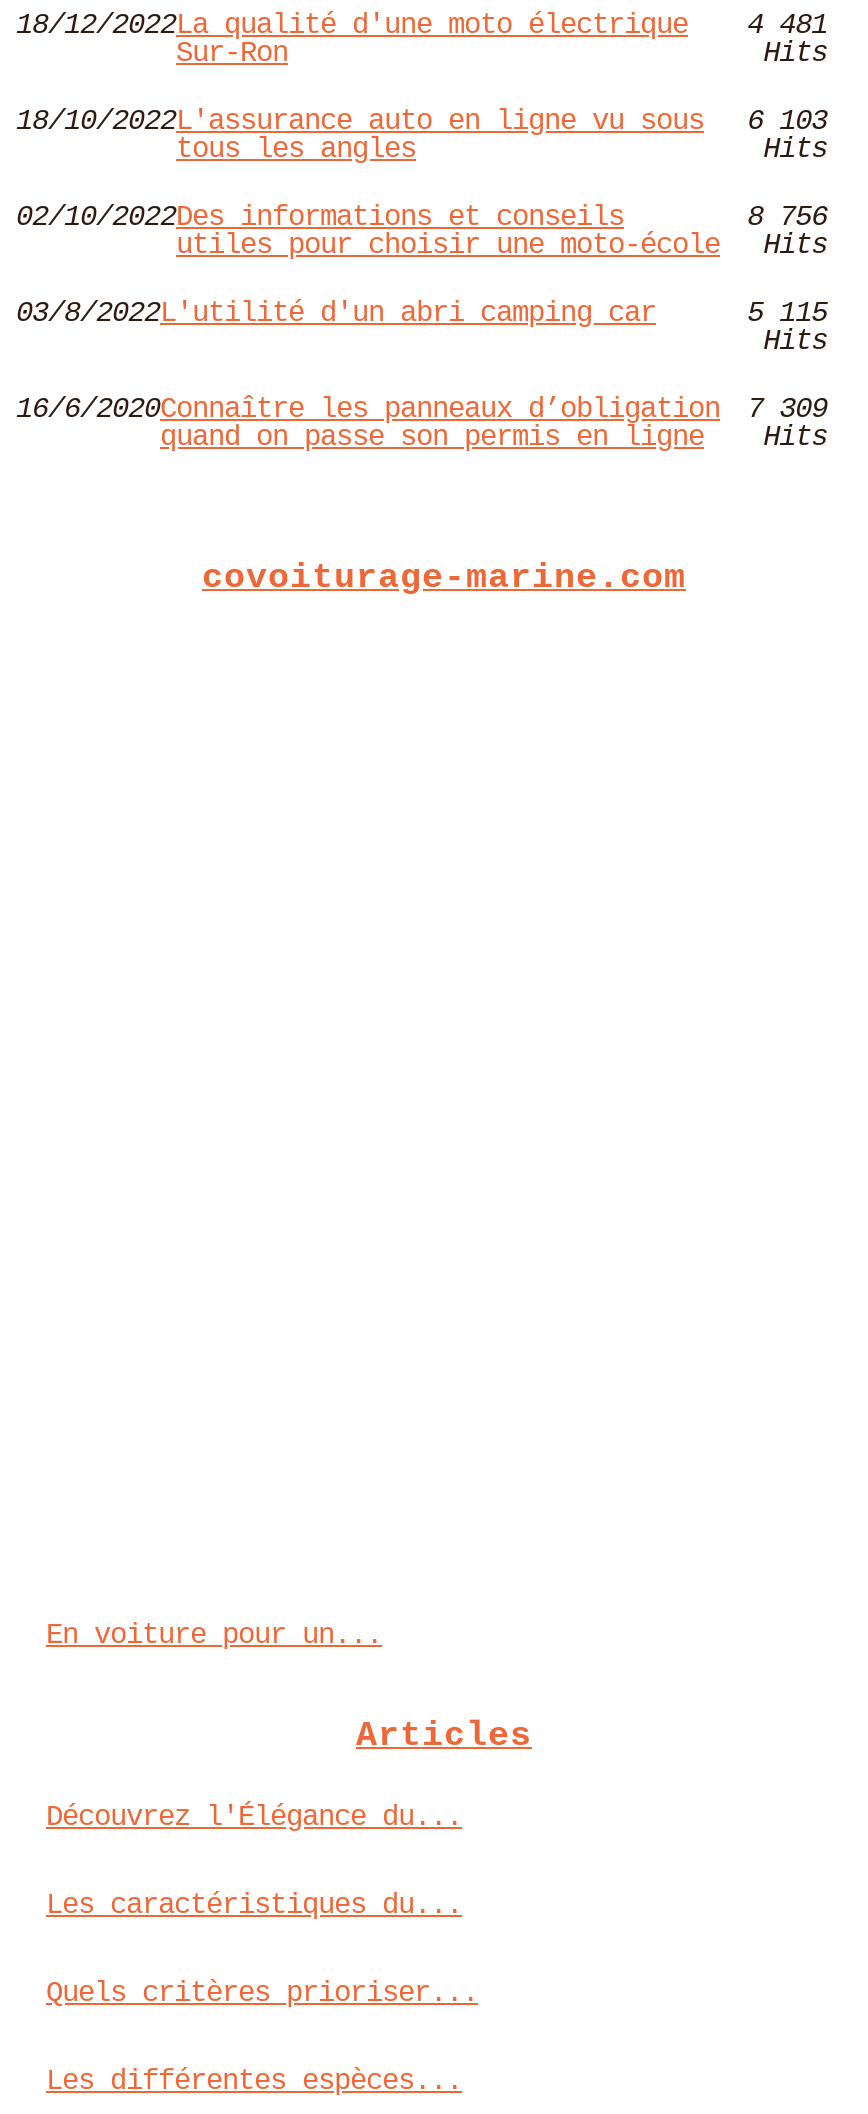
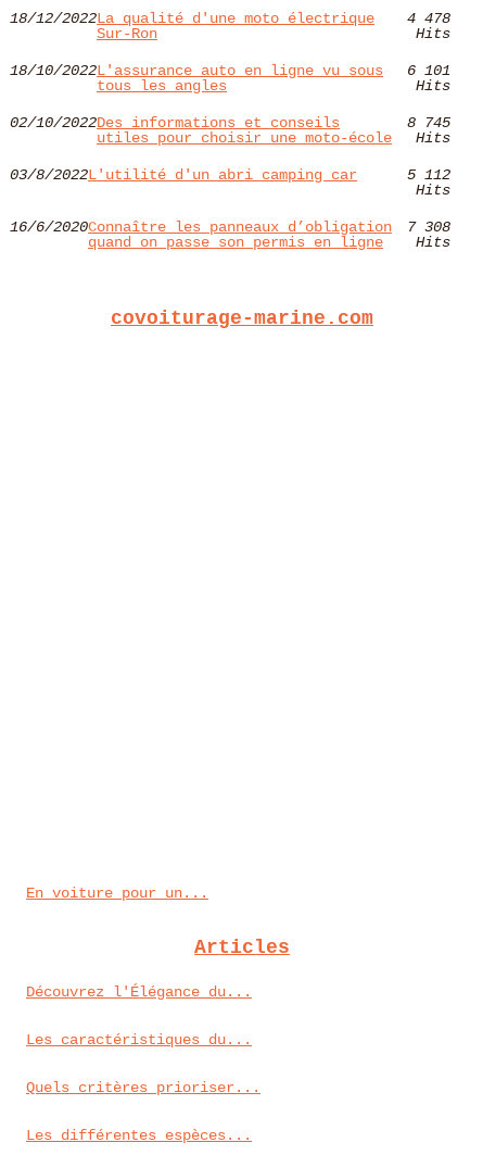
[16,10,827,42] 18/12/2022La qualité d'une moto électrique 4 481 -> [10,10,450,27] 18/12/2022La qualité d'une moto électrique 4 478
[16,106,827,138] 18/10/2022L'assurance auto en ligne vu sous 6 103 -> [10,62,450,80] 18/10/2022L'assurance auto en ligne vu sous 6 101
[747,202,827,234] 8 756 -> [407,114,450,132] 8 745
[747,298,827,330] 5 115 -> [407,167,450,184] 5 112
[16,394,827,426] 16/6/2020Connaître les panneaux d’obligation 7 309 -> [10,219,450,236] 16/6/2020Connaître les panneaux d’obligation 7 308

